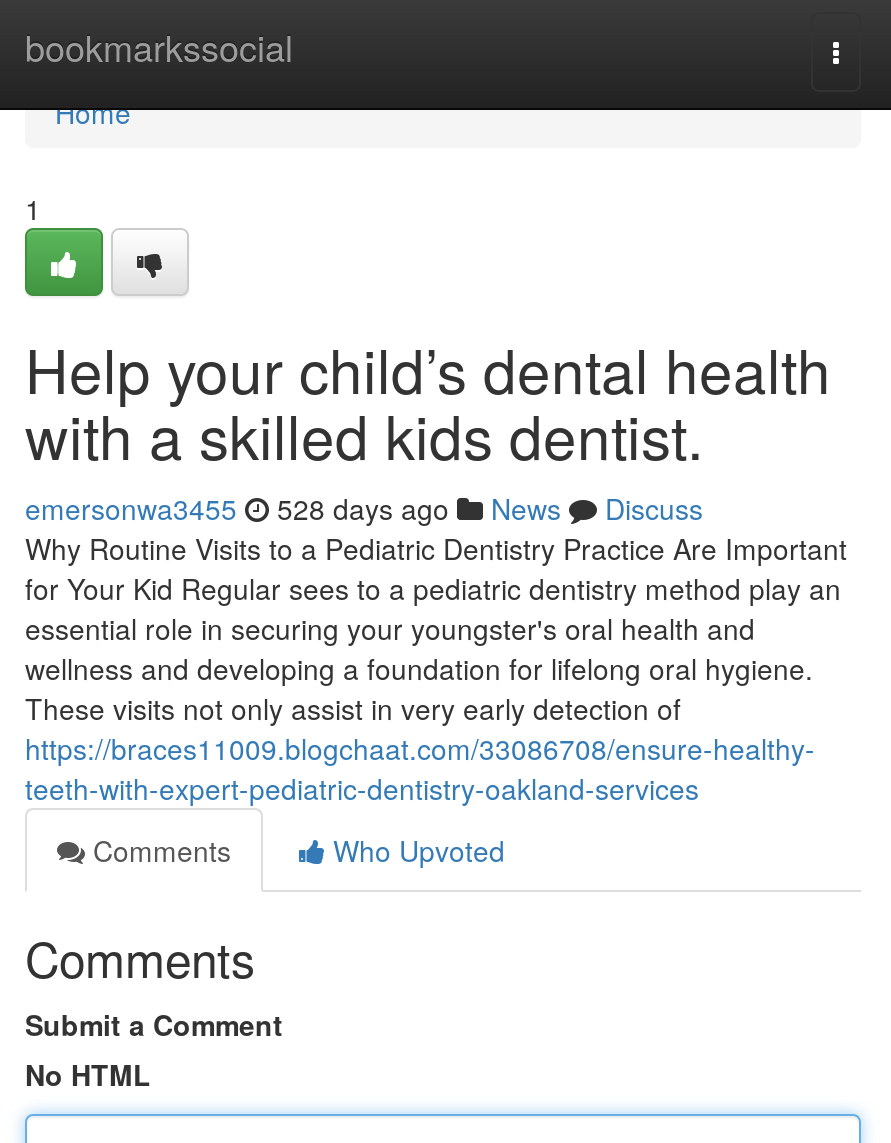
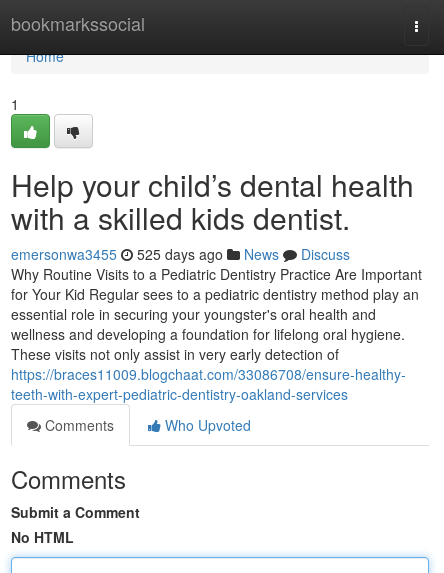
[25,488,703,528] emersonwa3455 528 days ago News Discuss -> [11,244,350,264] emersonwa3455 525 days ago News Discuss

